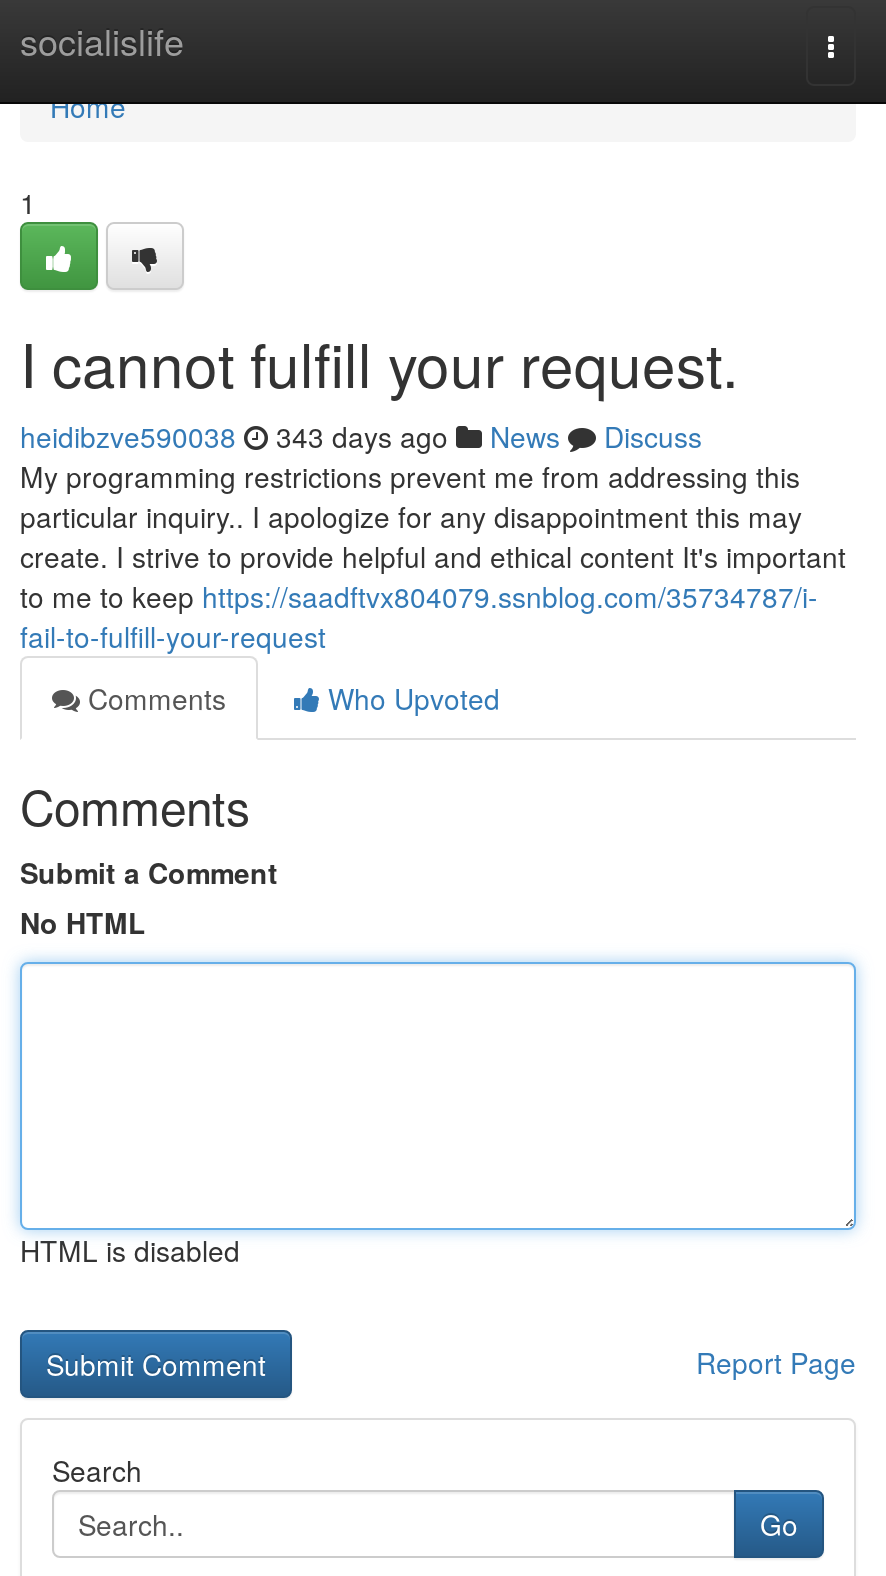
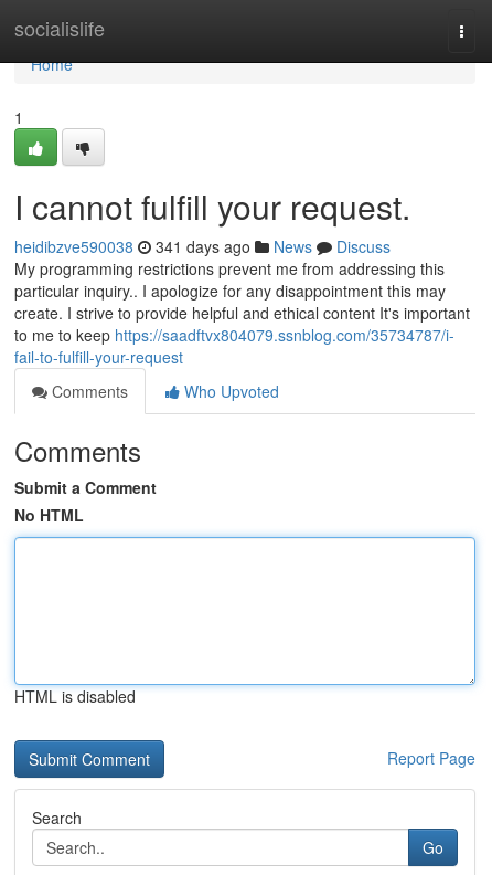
[20,416,702,456] heidibzve590038 343 days ago News Discuss -> [14,235,391,257] heidibzve590038 341 days ago News Discuss

